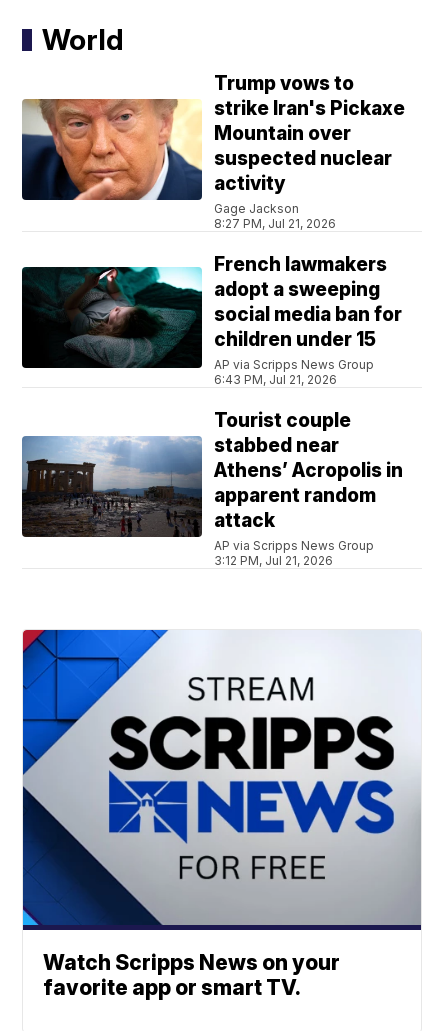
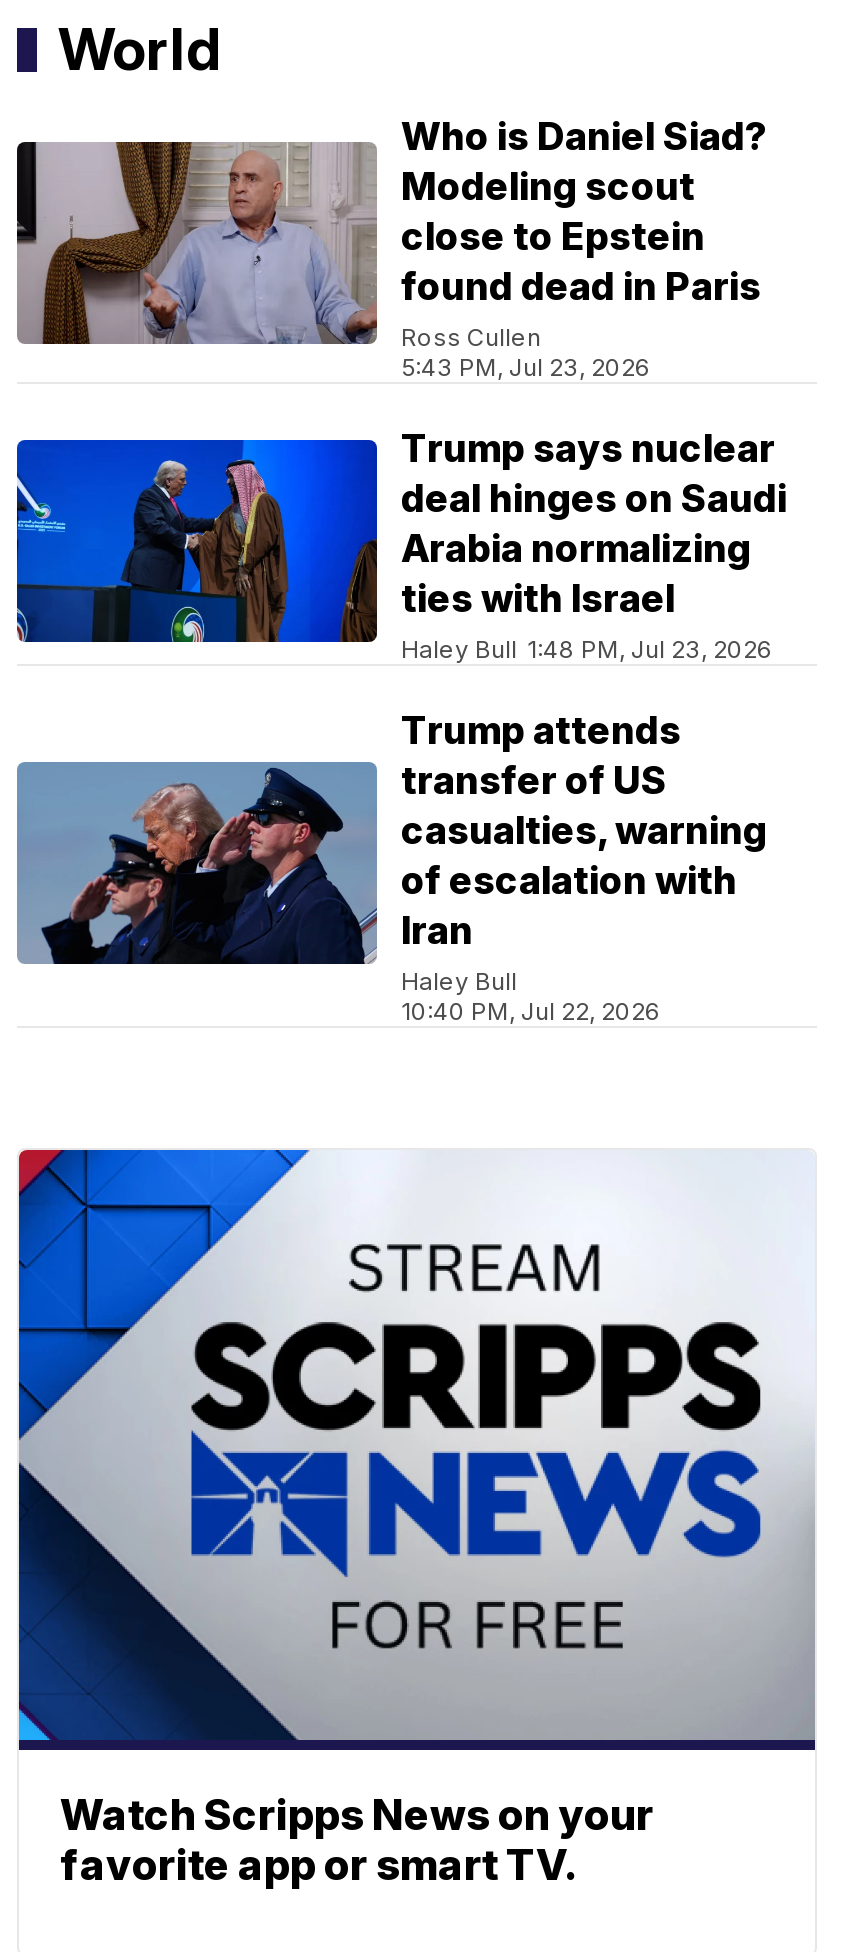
[22,72,405,231] [image] | Trump vows to | strike Iran's Pickaxe | Mountain over | suspected nuclear | activity | Gage Jackson | 8:27 PM, Jul 21, 2026 -> [17,115,767,383] [image] | Who is Daniel Siad? | Modeling scout | close to Epstein | found dead in Paris | Ross Cullen | 5:43 PM, Jul 23, 2026
[21,253,402,387] [image] | French lawmakers | adopt a sweeping | social media ban for | children under 15 | AP via Scripps News Group | 6:43 PM, Jul 21, 2026 -> [15,427,787,665] [image] | Trump says nuclear | deal hinges on Saudi | Arabia normalizing | ties with Israel | Haley Bull 1:48 PM, Jul 23, 2026
[22,409,403,568] [image] | Tourist couple | stabbed near | Athens’ Acropolis in | apparent random | attack | AP via Scripps News Group | 3:12 PM, Jul 21, 2026 -> [19,709,767,1027] [image] | Trump attends | transfer of US | casualties, warning | of escalation with | Iran | Haley Bull | 10:40 PM, Jul 22, 2026

